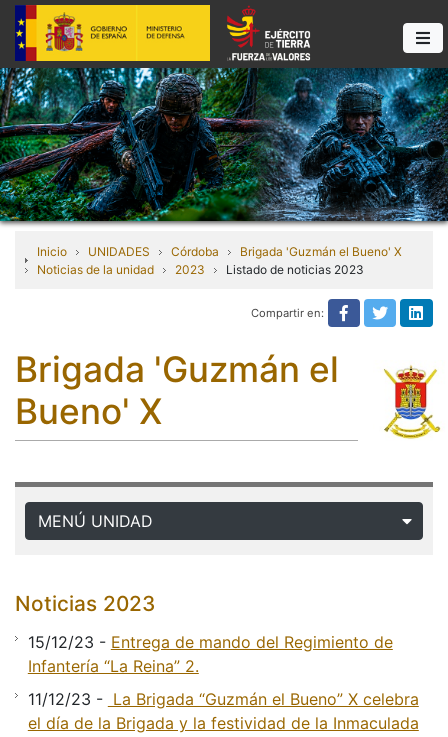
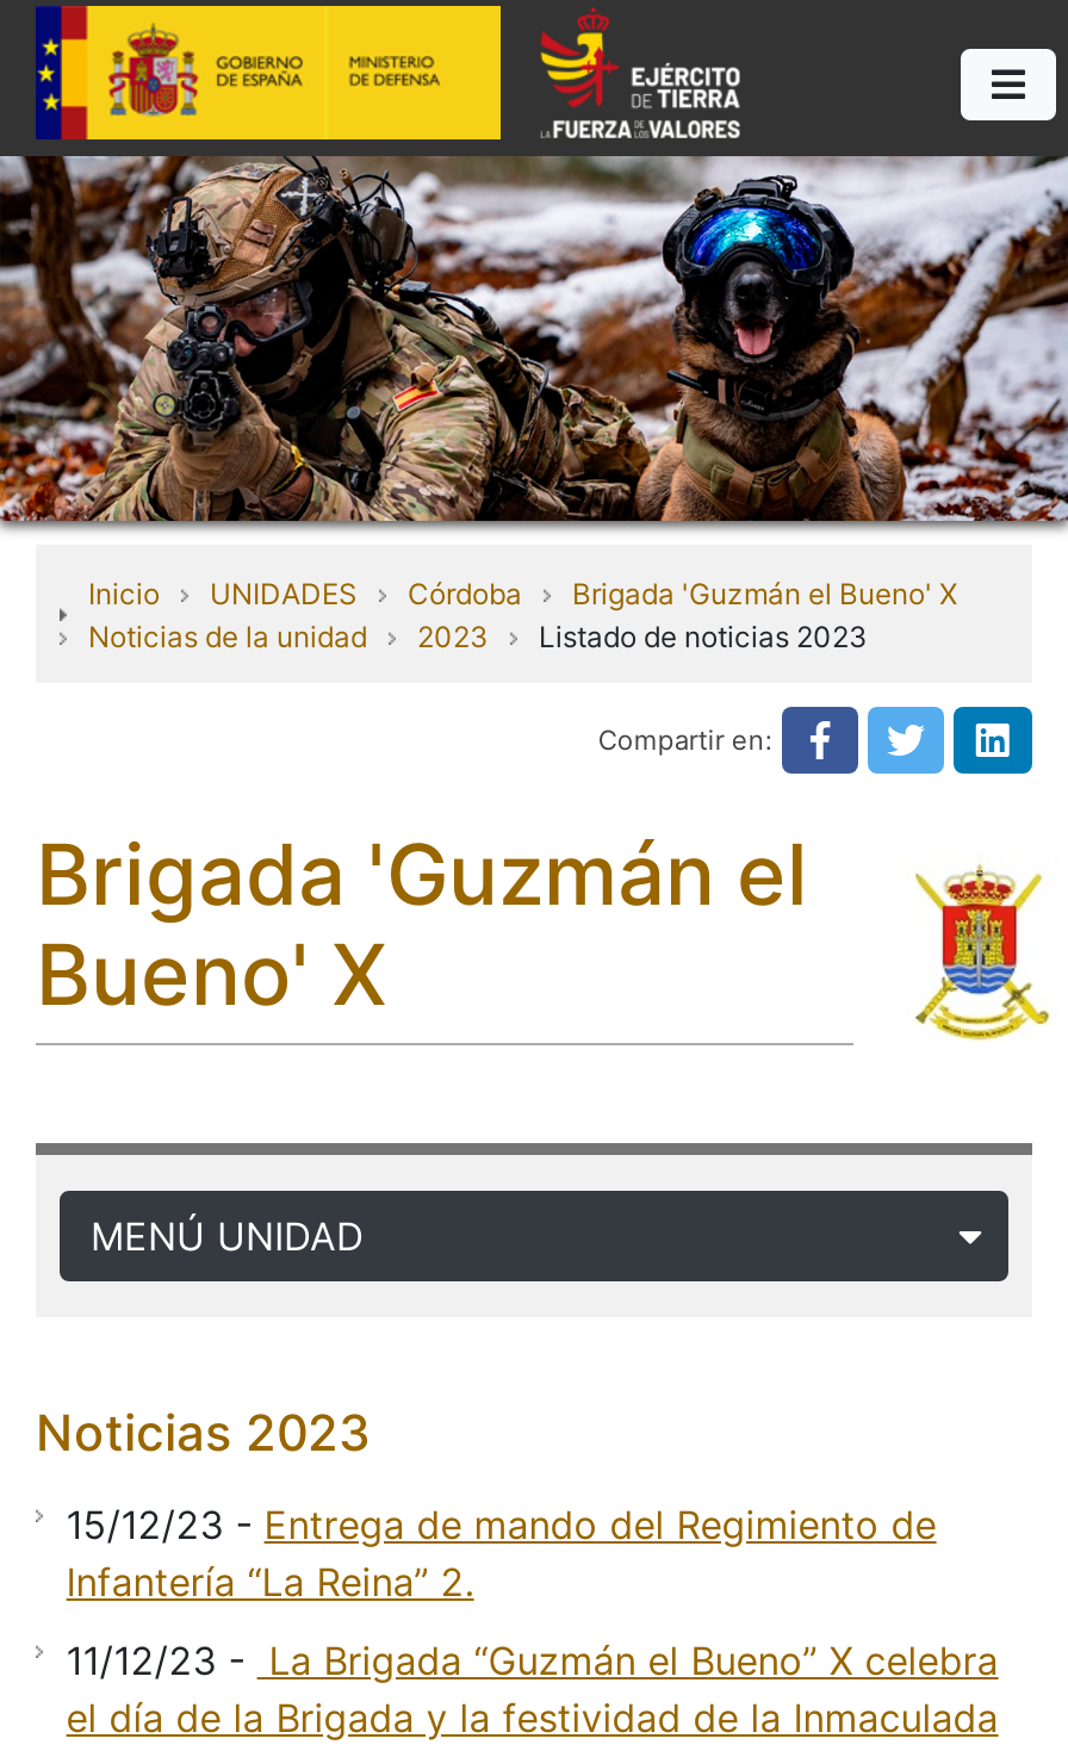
[3,67,445,222] [image] -> [7,154,1061,523] [image]

